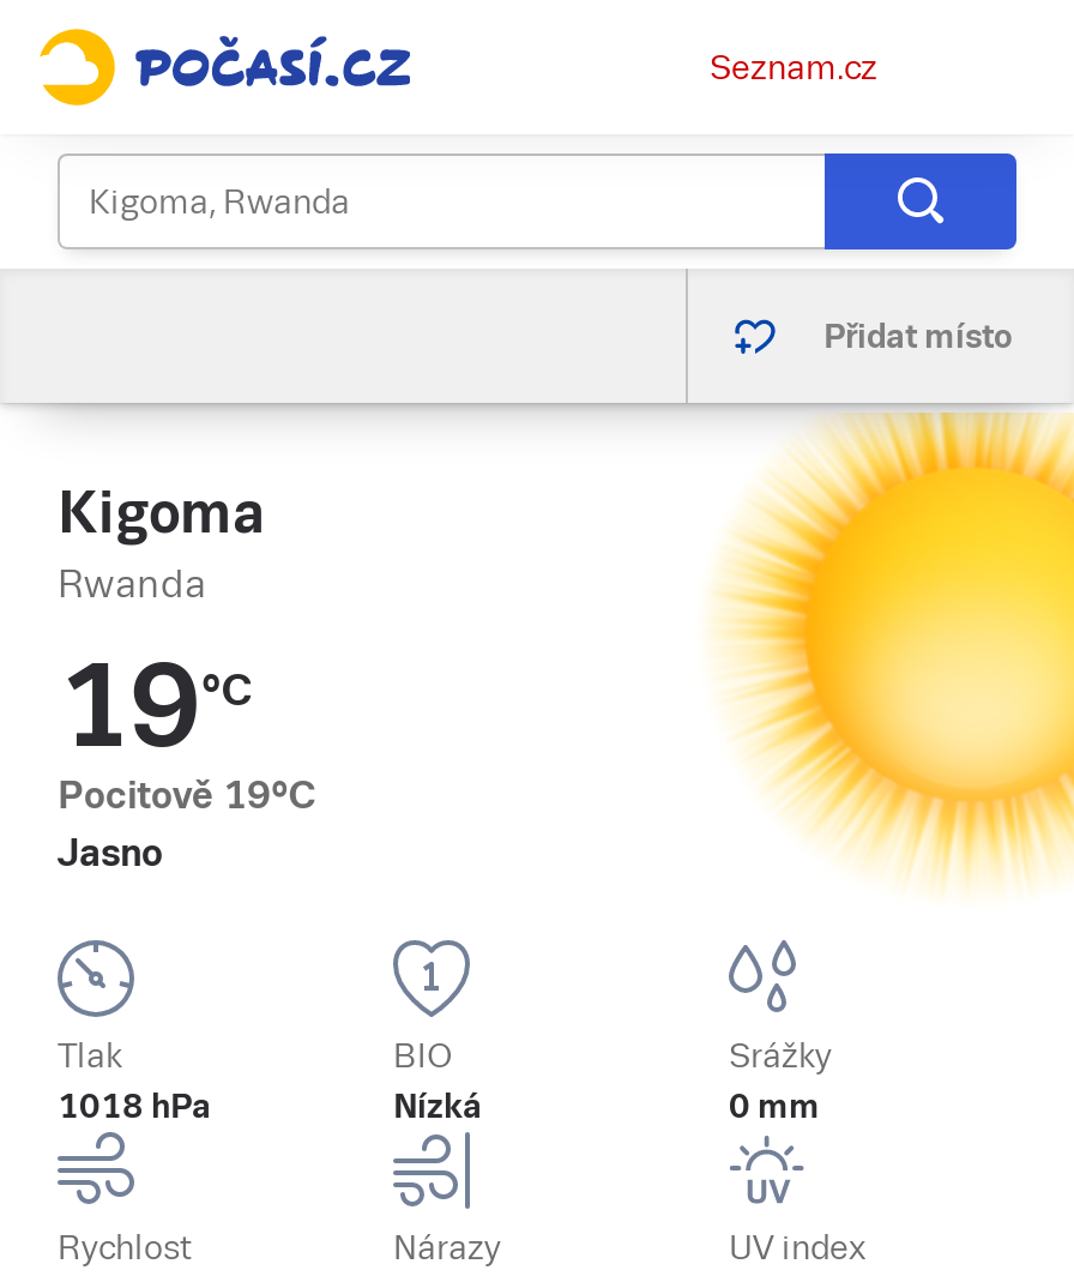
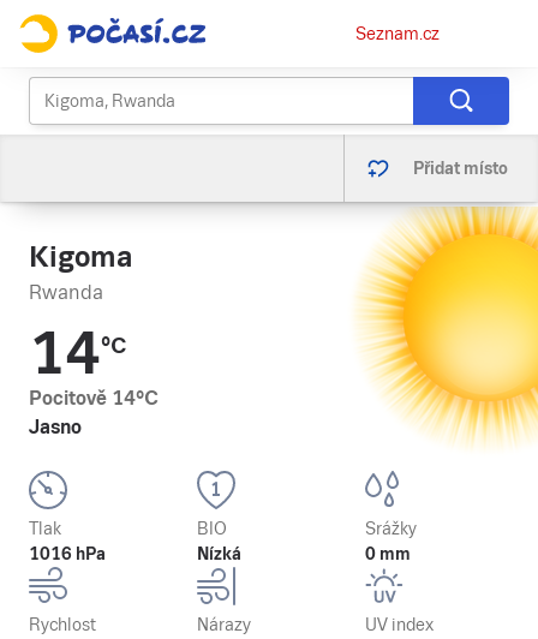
[58,640,252,772] 19°C -> [29,321,126,387] 14°C
[58,772,316,818] Pocitově 19°C -> [29,387,159,410] Pocitově 14°C
[58,1087,211,1125] 1018 hPa -> [29,544,106,563] 1016 hPa

